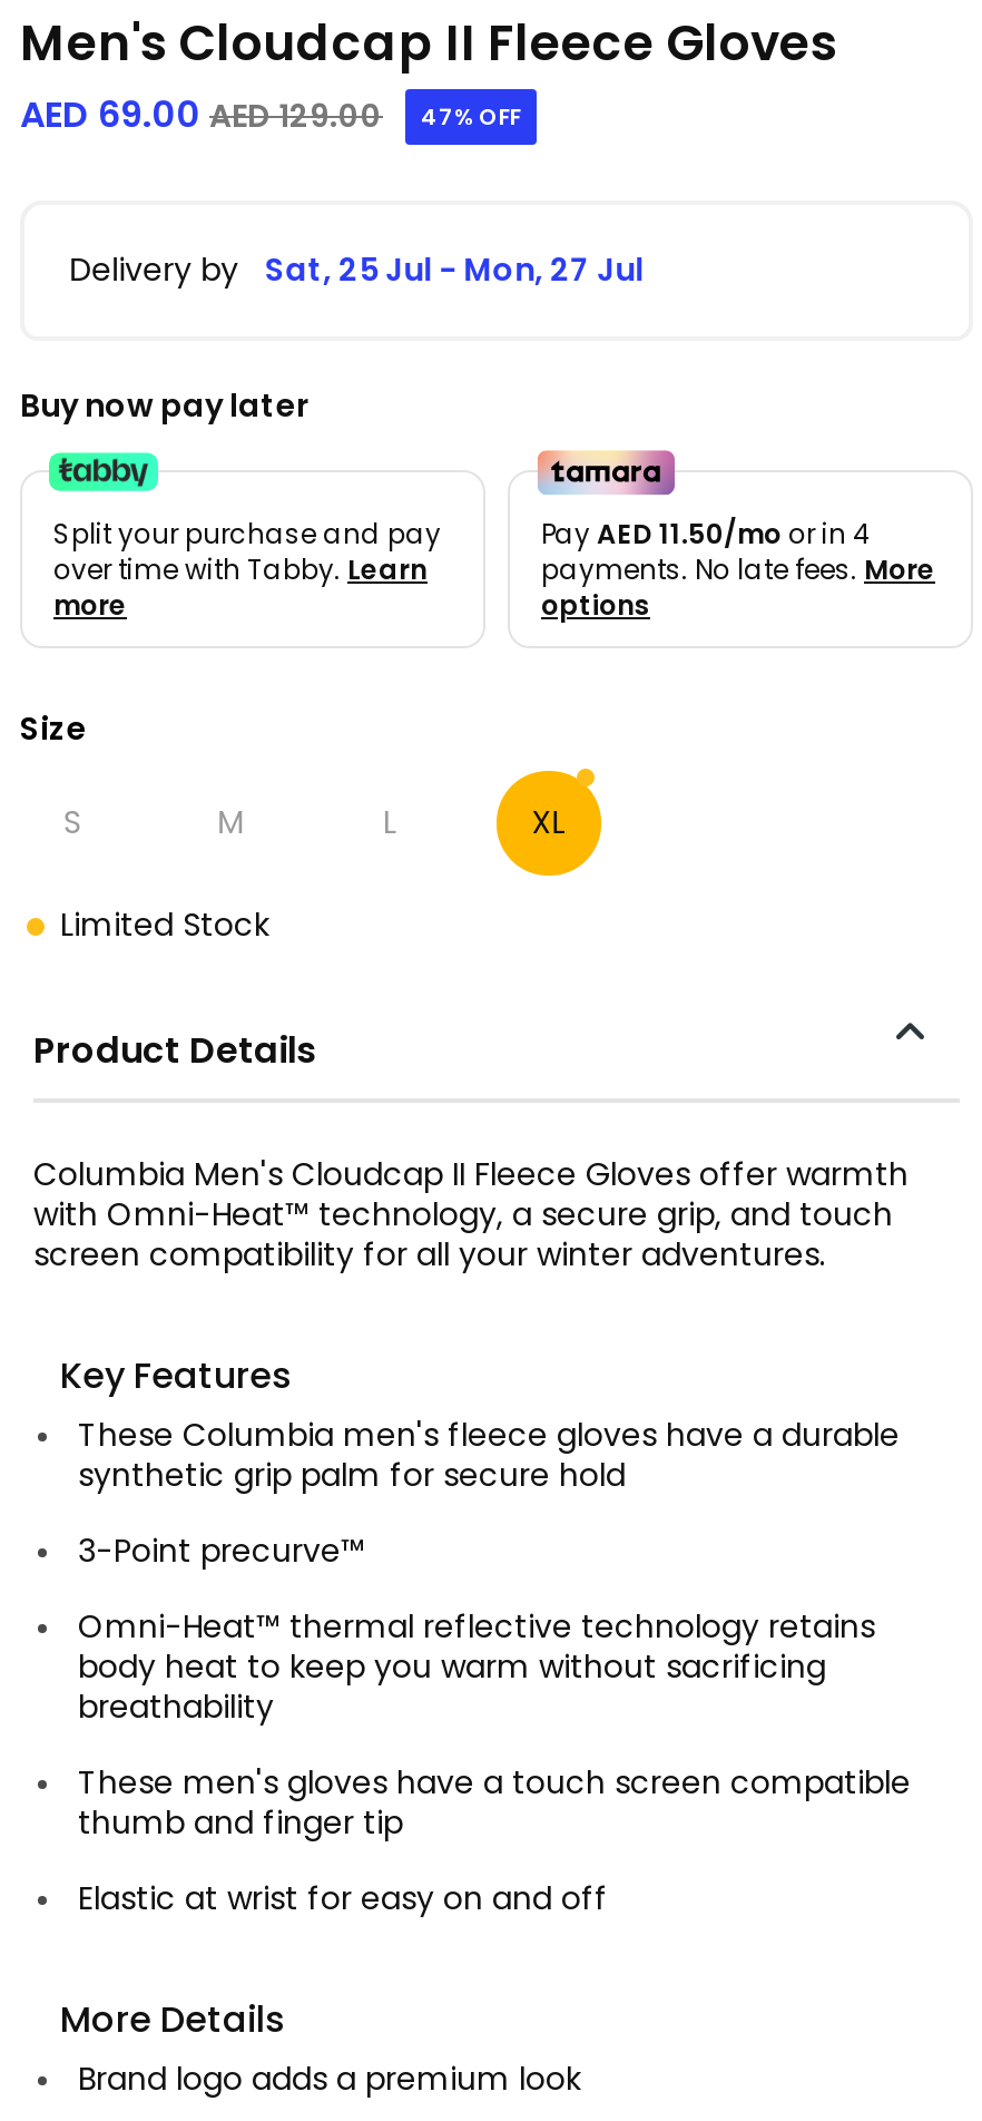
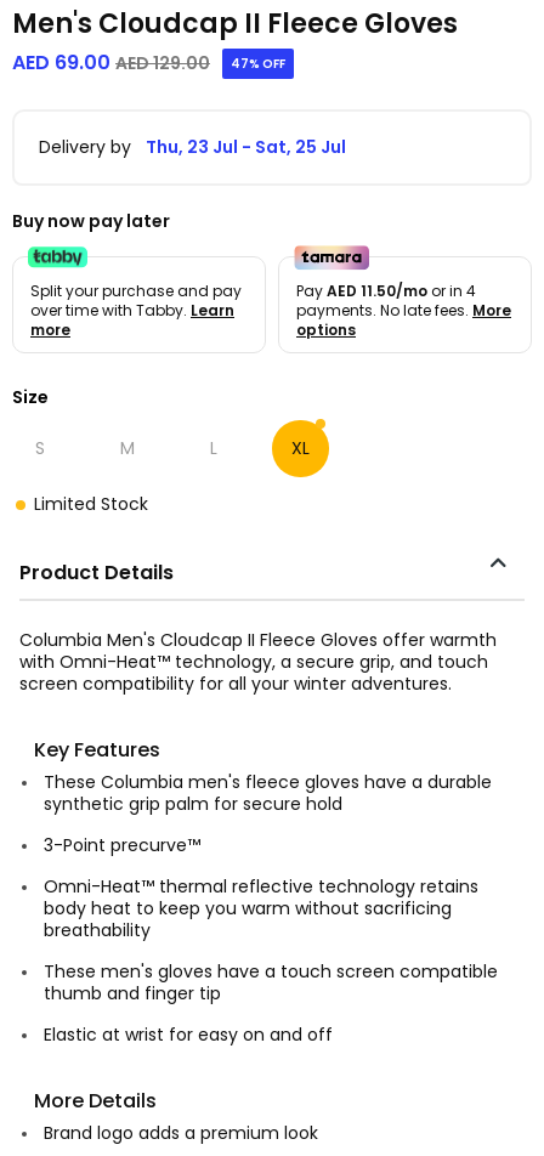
[69,248,650,292] Delivery by Sat, 25 Jul - Mon, 27 Jul -> [39,135,350,159] Delivery by Thu, 23 Jul - Sat, 25 Jul

